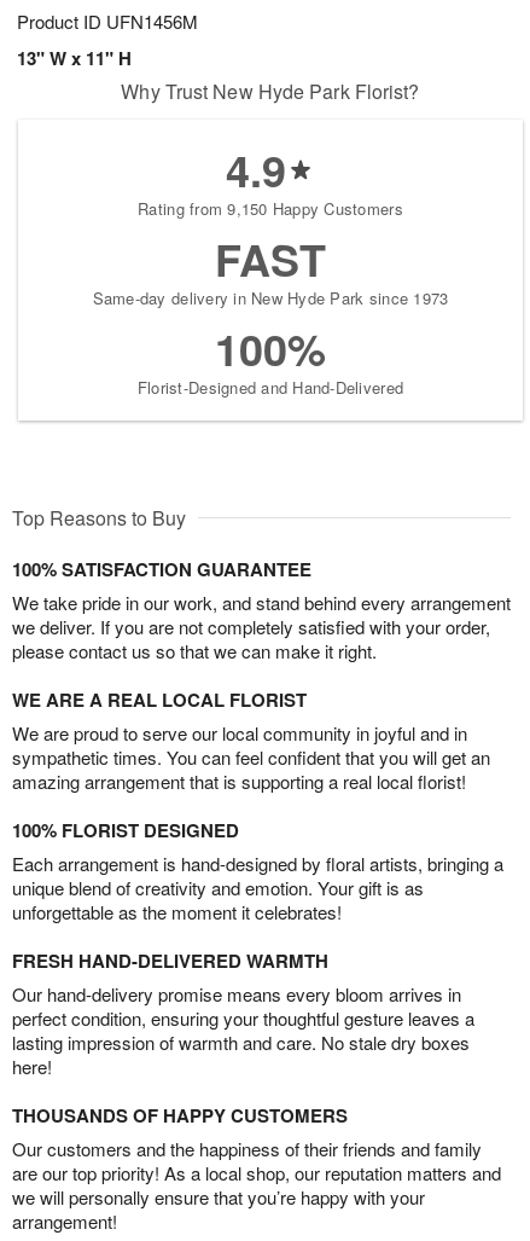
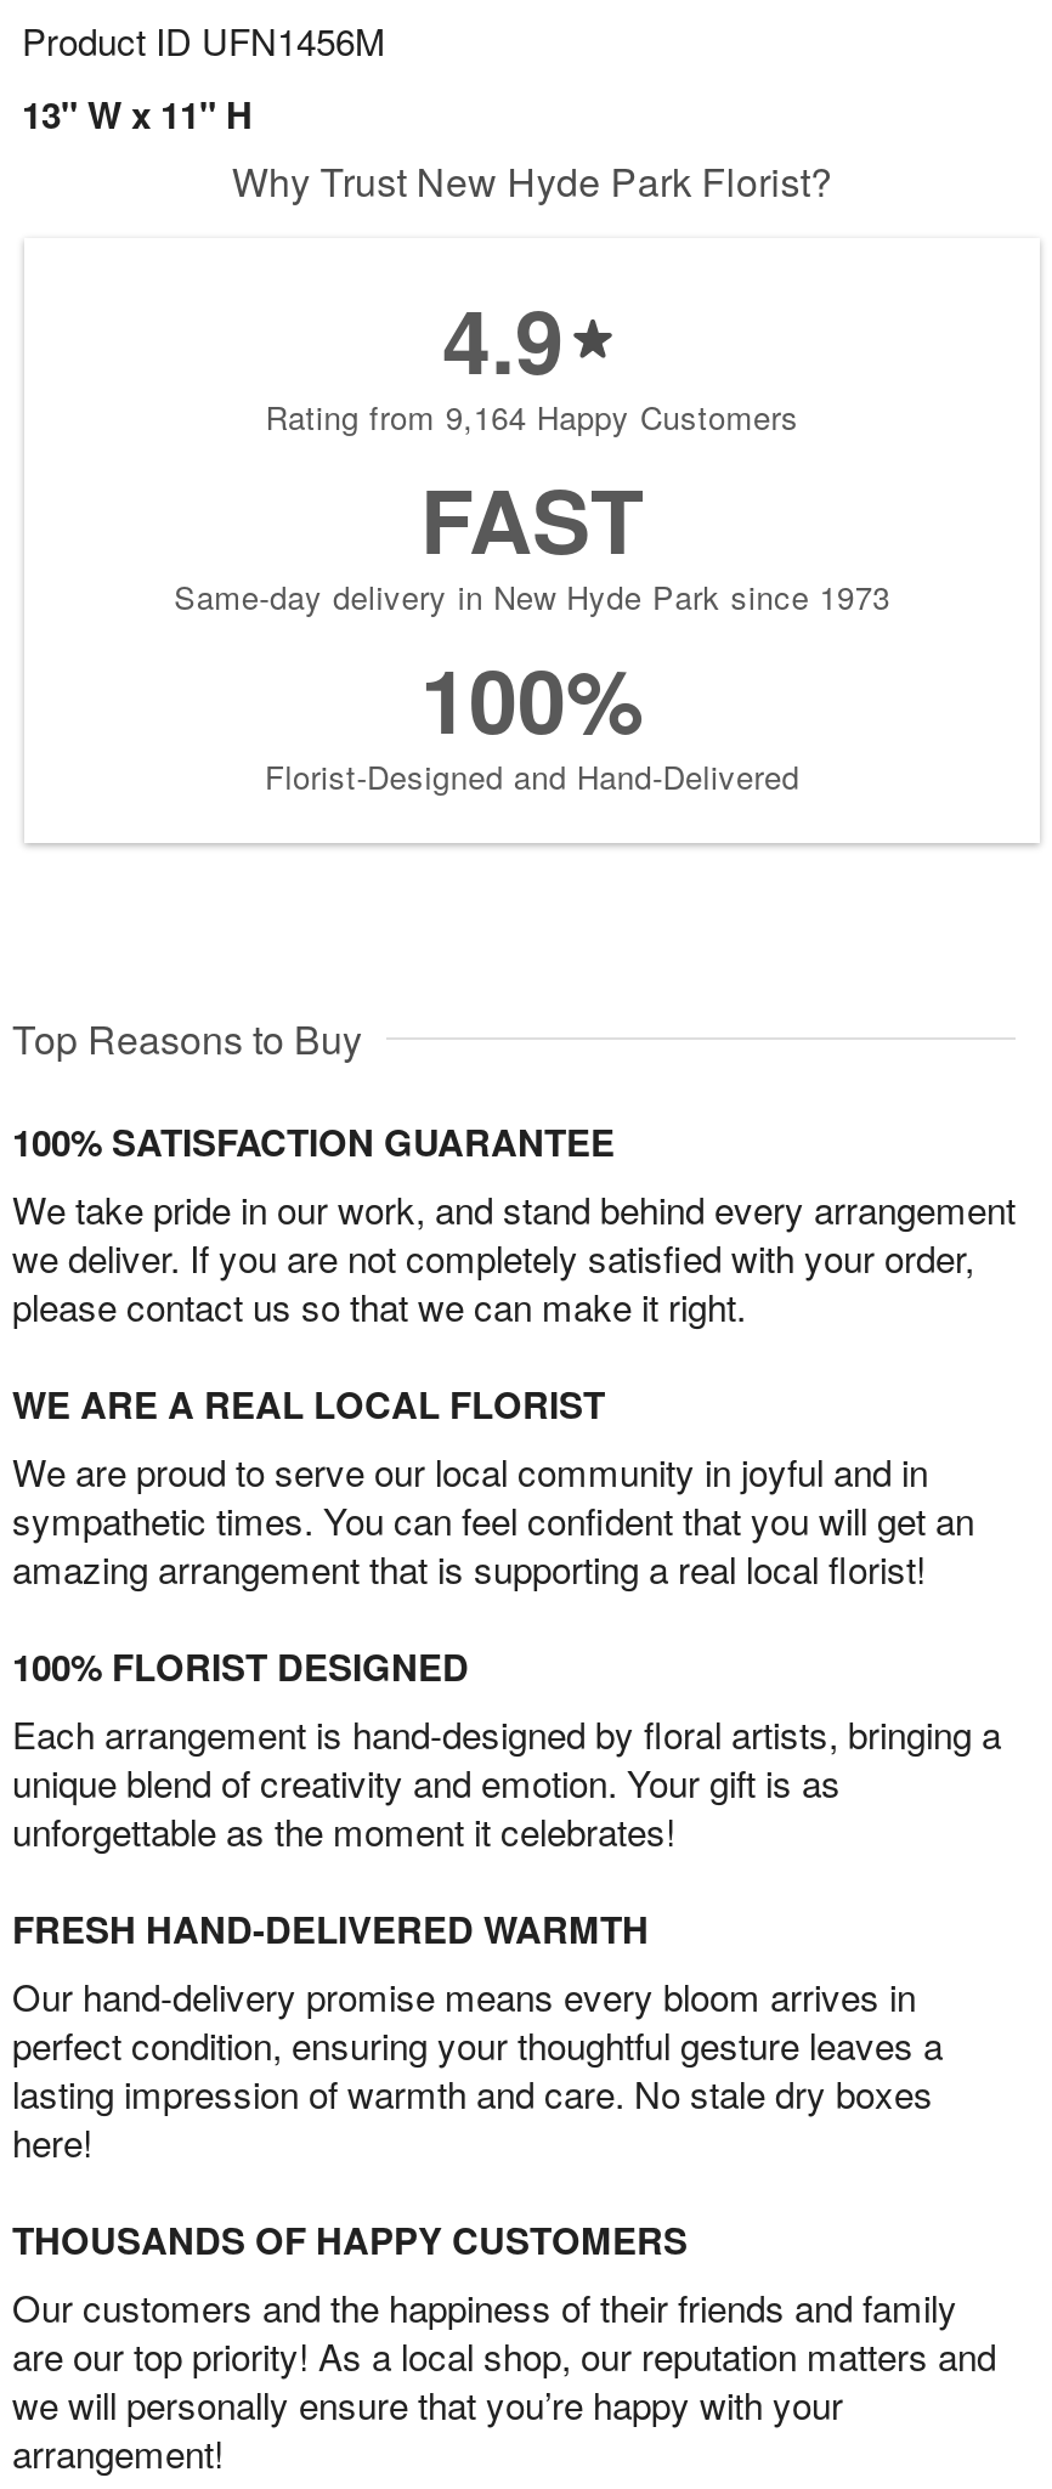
[138,196,403,219] Rating from 9,150 Happy Customers -> [265,393,799,439] Rating from 9,164 Happy Customers

